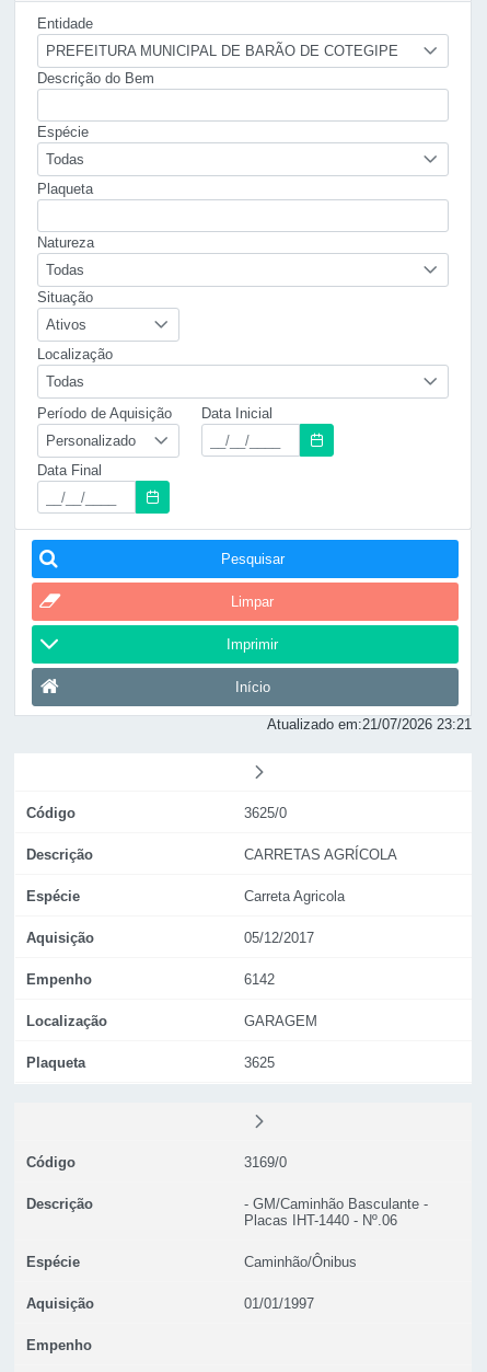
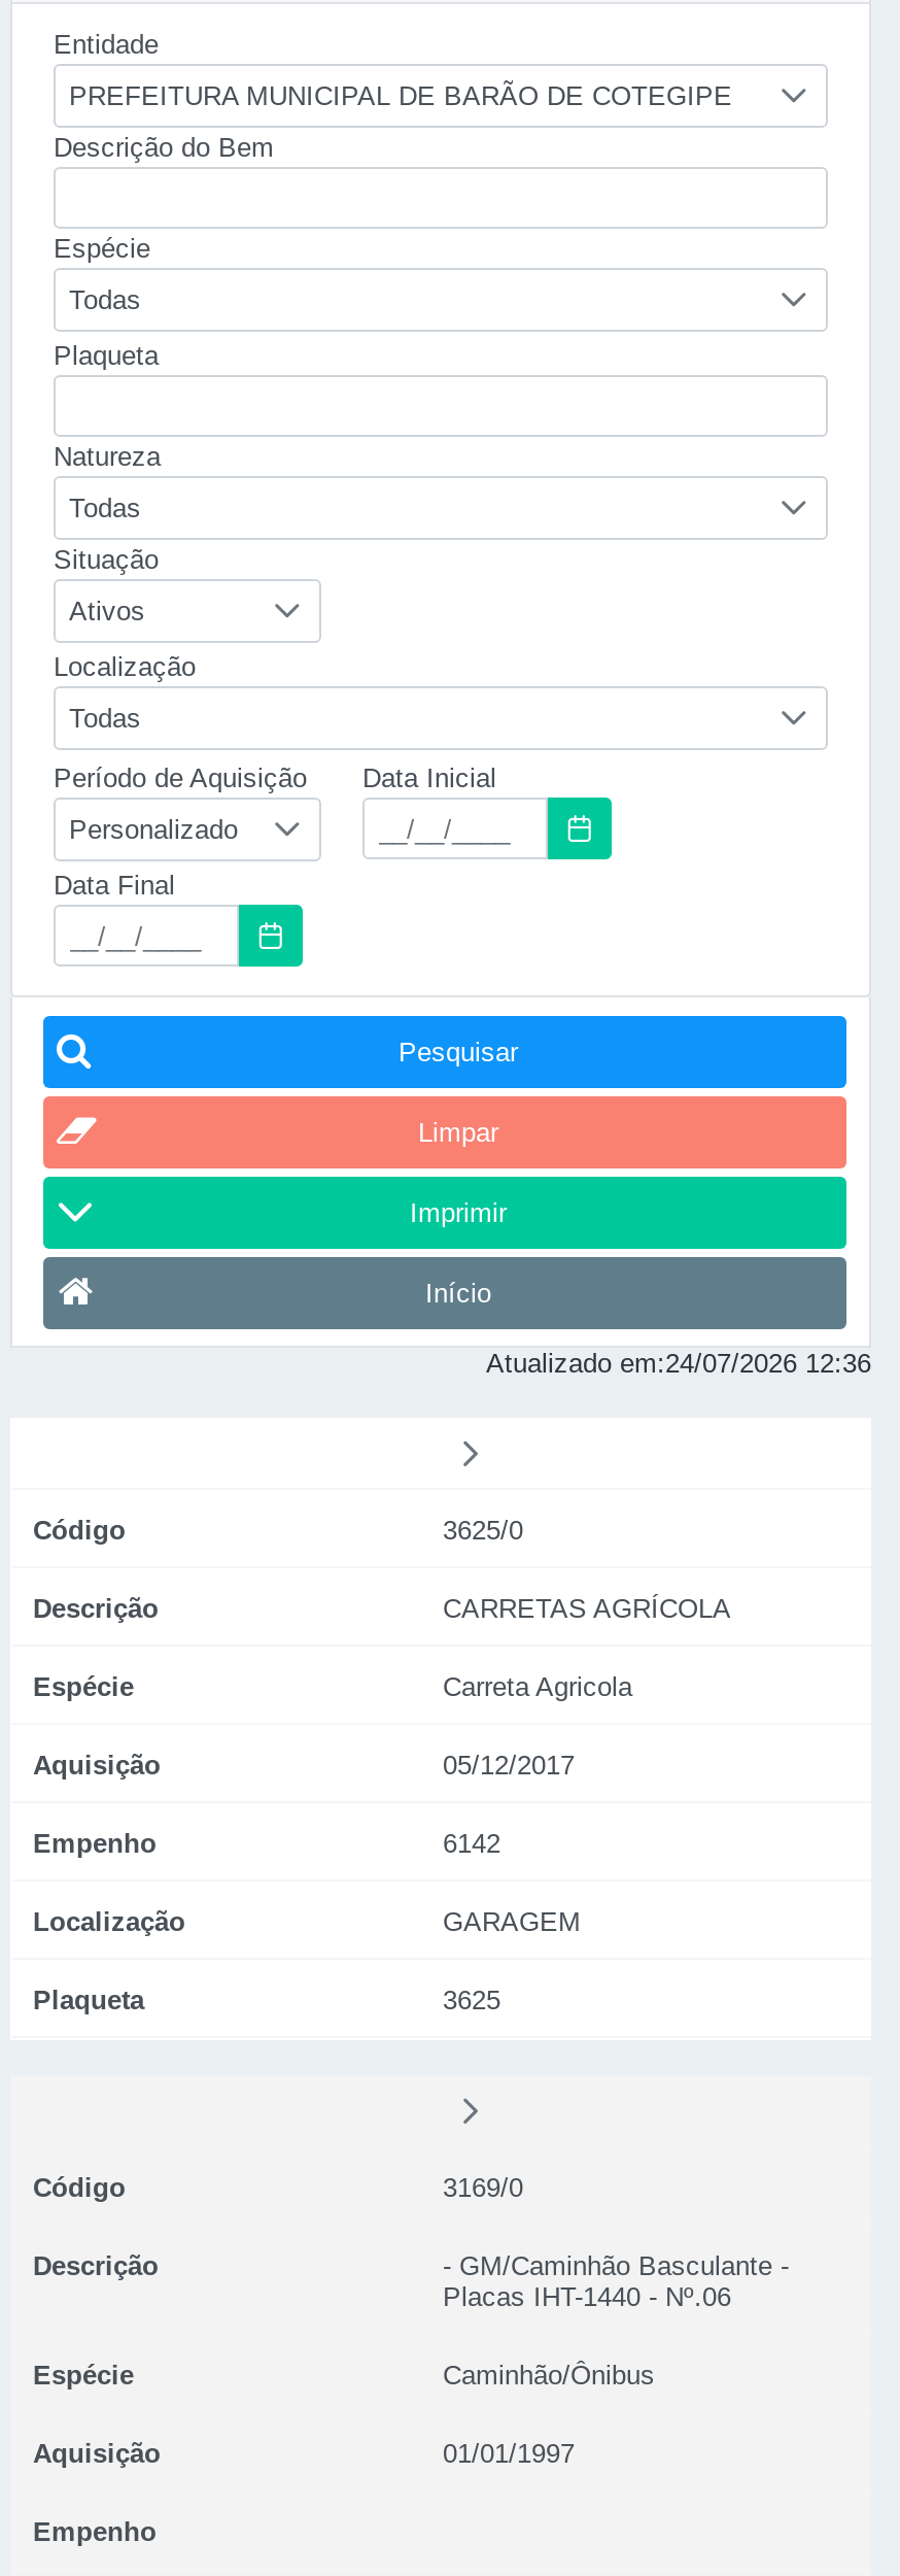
[267,716,472,733] Atualizado em:21/07/2026 23:21 -> [486,1348,871,1379] Atualizado em:24/07/2026 12:36

